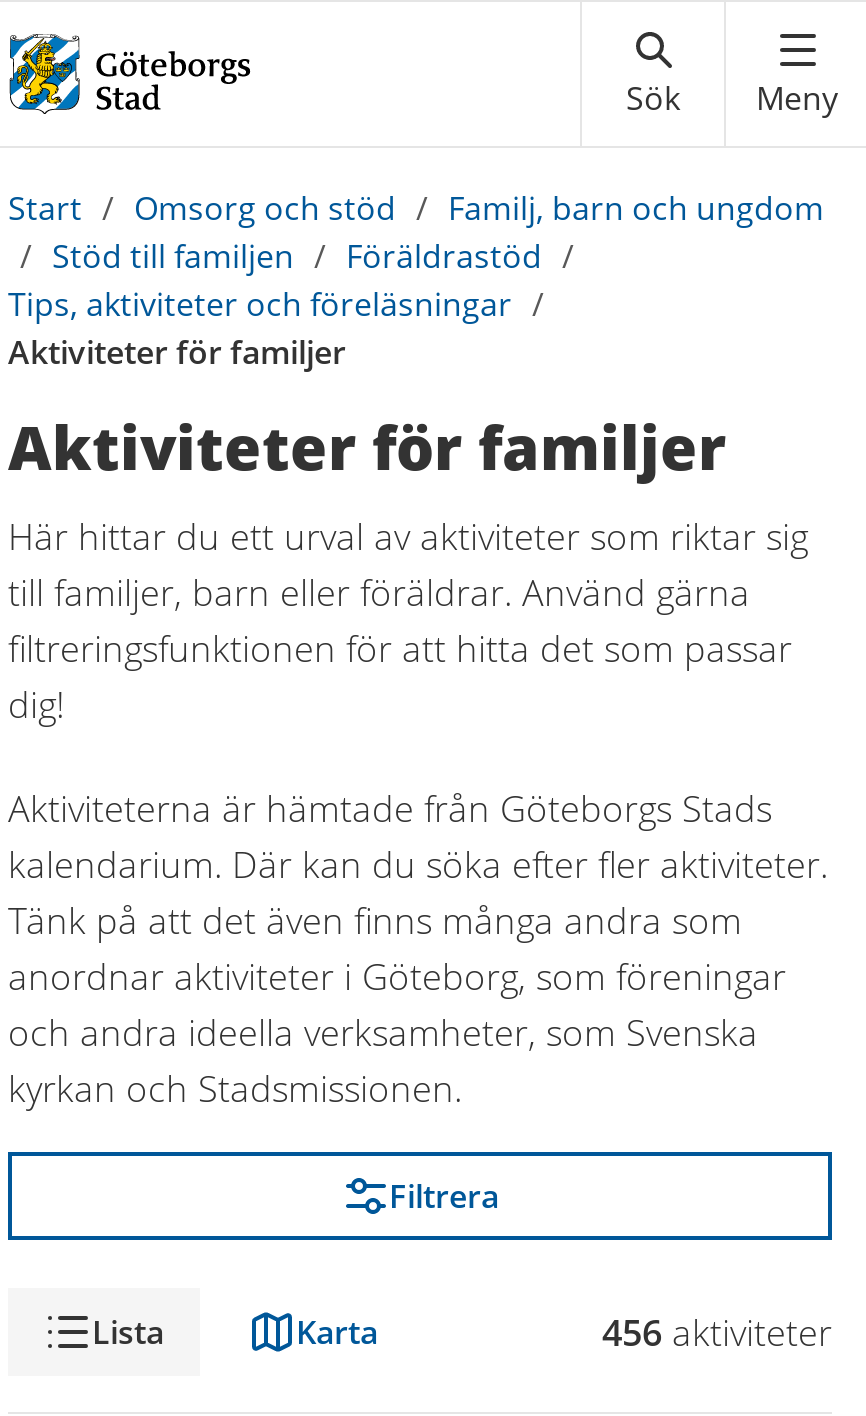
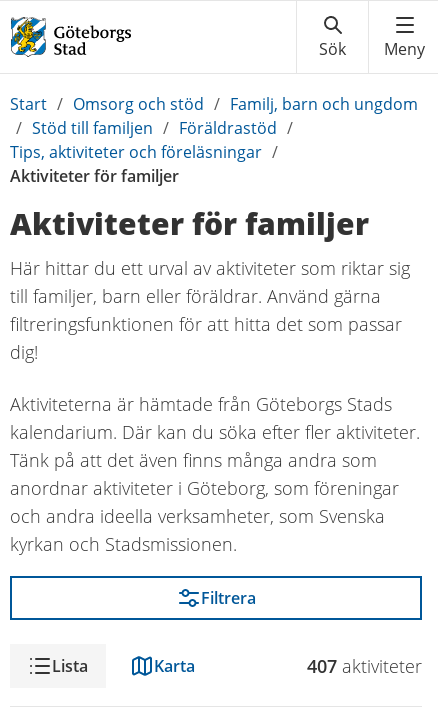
[602,1308,832,1356] 456 aktiviteter -> [307,654,422,678] 407 aktiviteter

